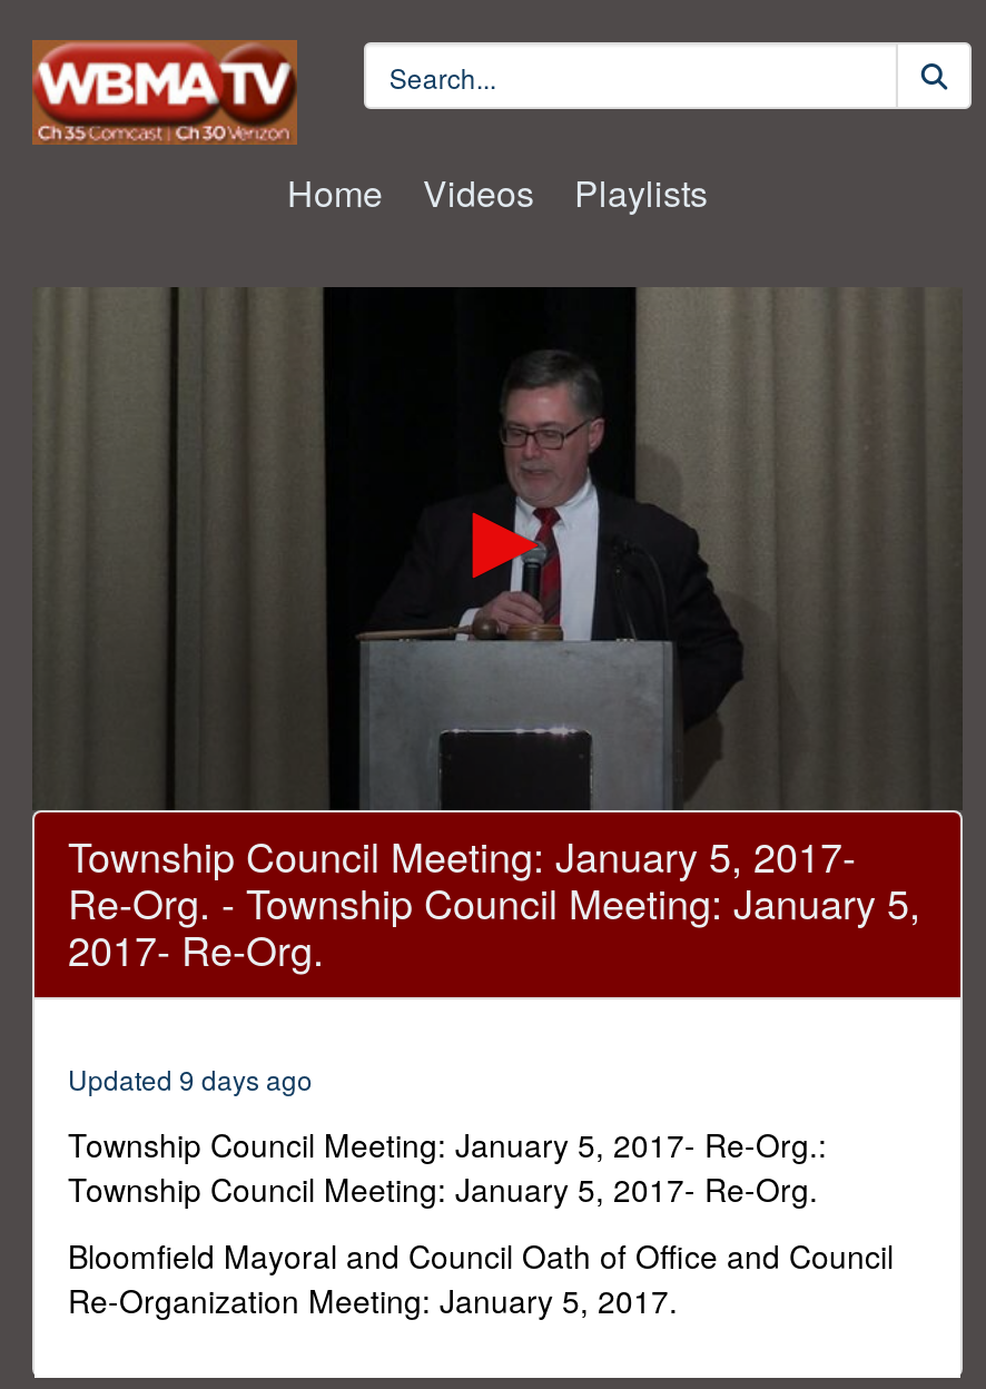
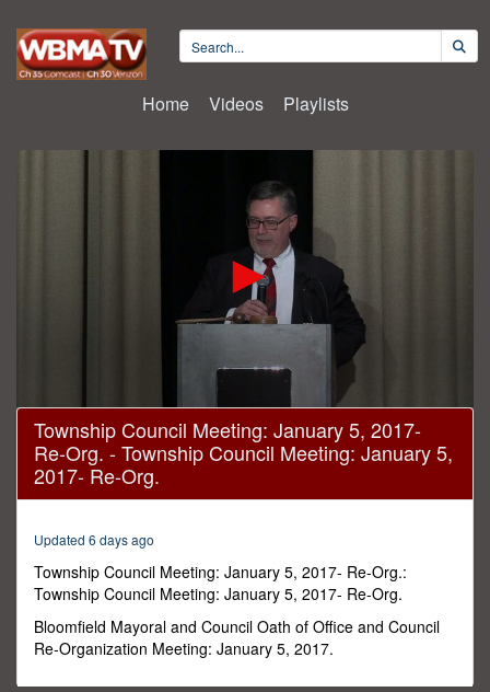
[68,1060,313,1098] Updated 9 days ago -> [34,530,154,549] Updated 6 days ago

